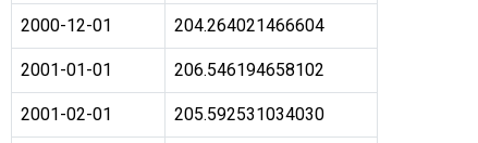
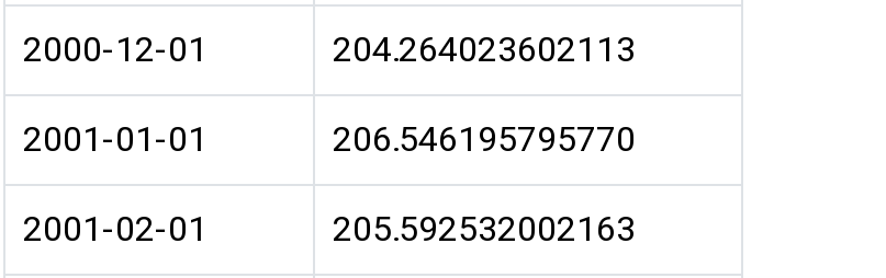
[174,15,324,36] 204.264021466604 -> [333,28,636,70] 204.264023602113
[174,60,324,80] 206.546194658102 -> [333,118,636,160] 206.546195795770
[174,104,324,125] 205.592531034030 -> [333,208,636,250] 205.592532002163

